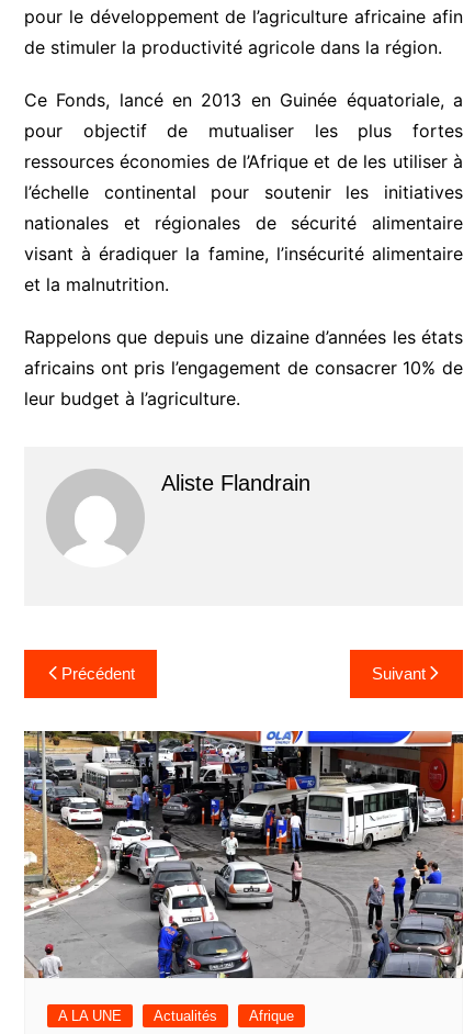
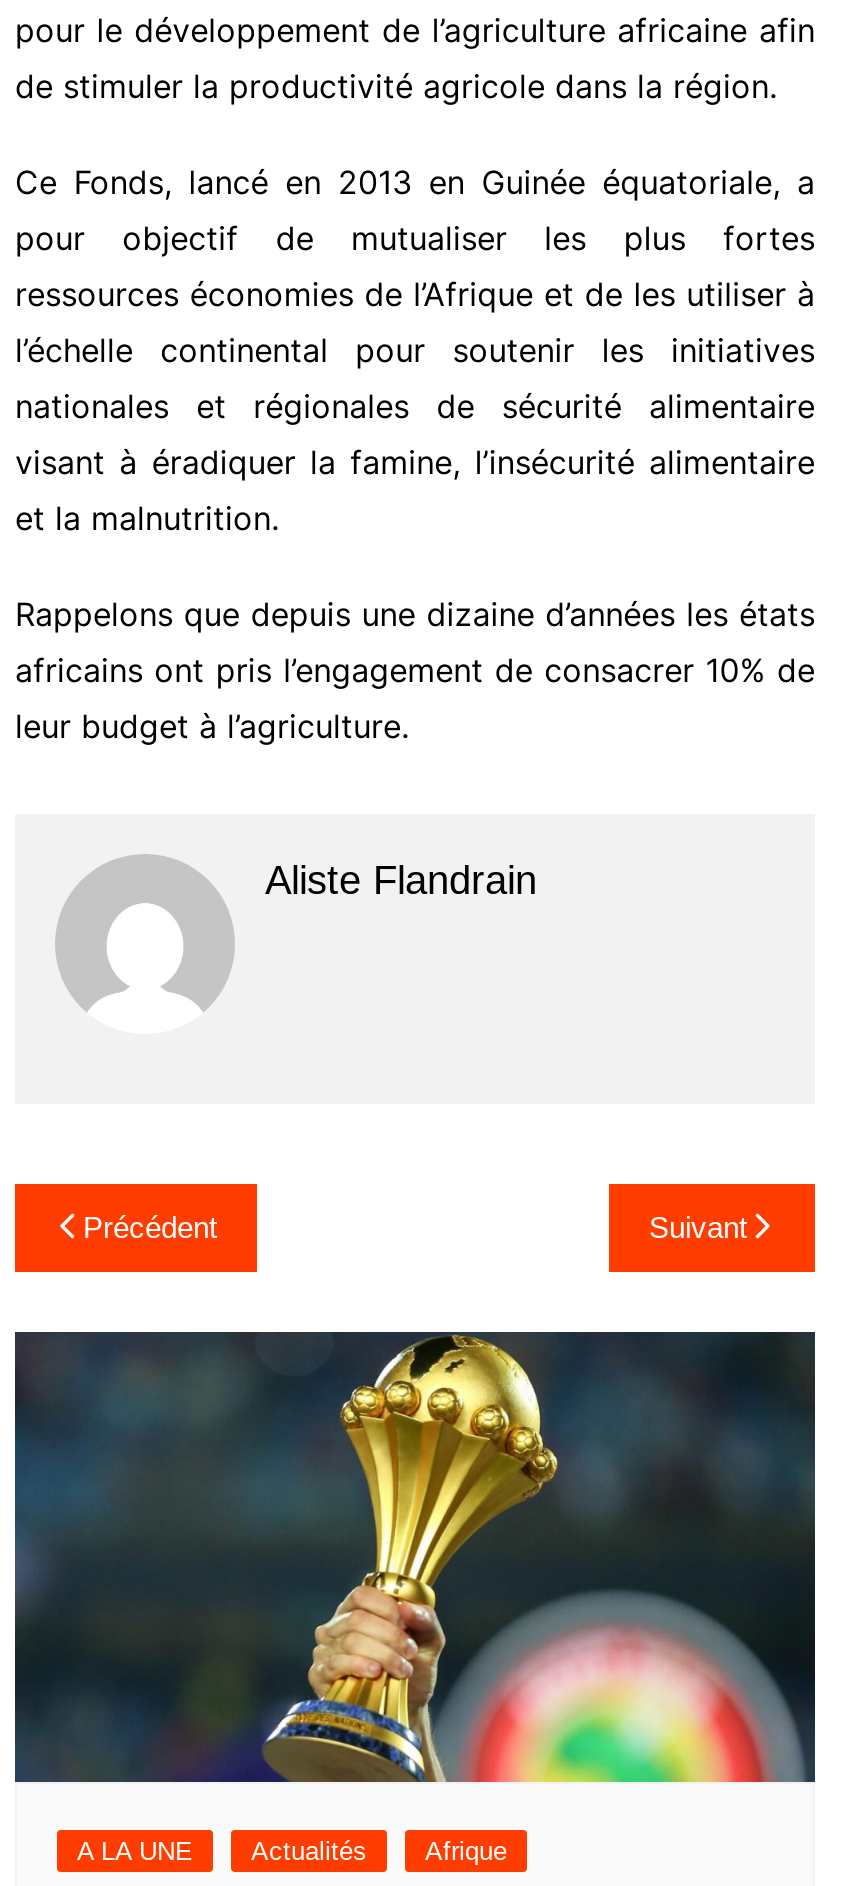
[23,730,464,979] [image] -> [13,1330,817,1784] [image]

